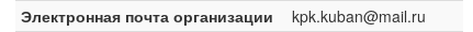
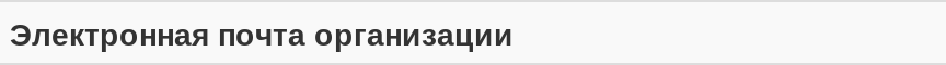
[292,5,426,27] kpk.kuban@mail.ru -> none

